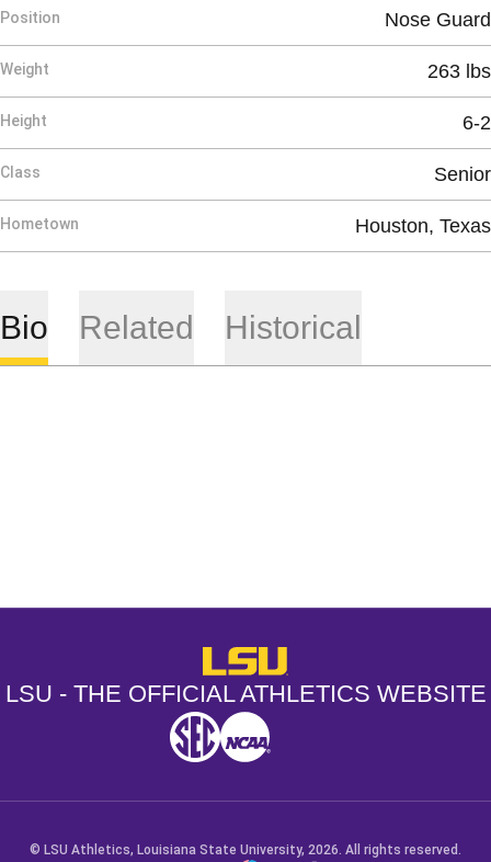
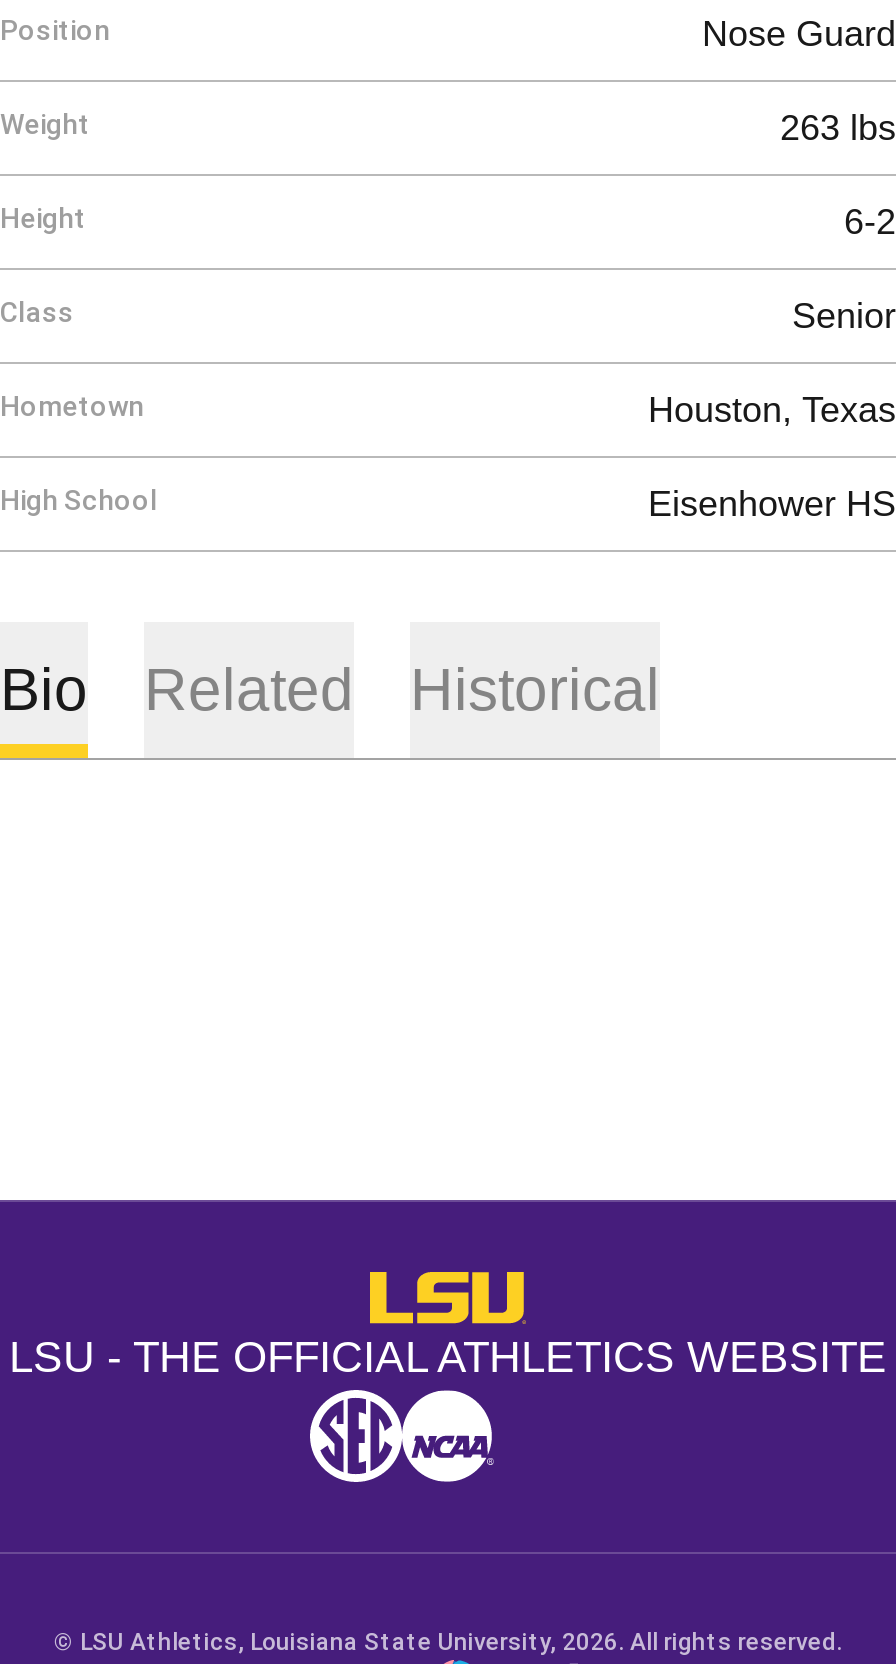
none -> [0,483,896,523] High School | Eisenhower HS

